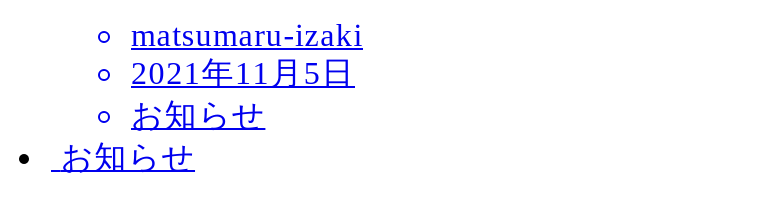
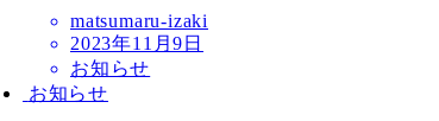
[131,55,355,89] 2021年11月5日 -> [70,33,203,53] 2023年11月9日

